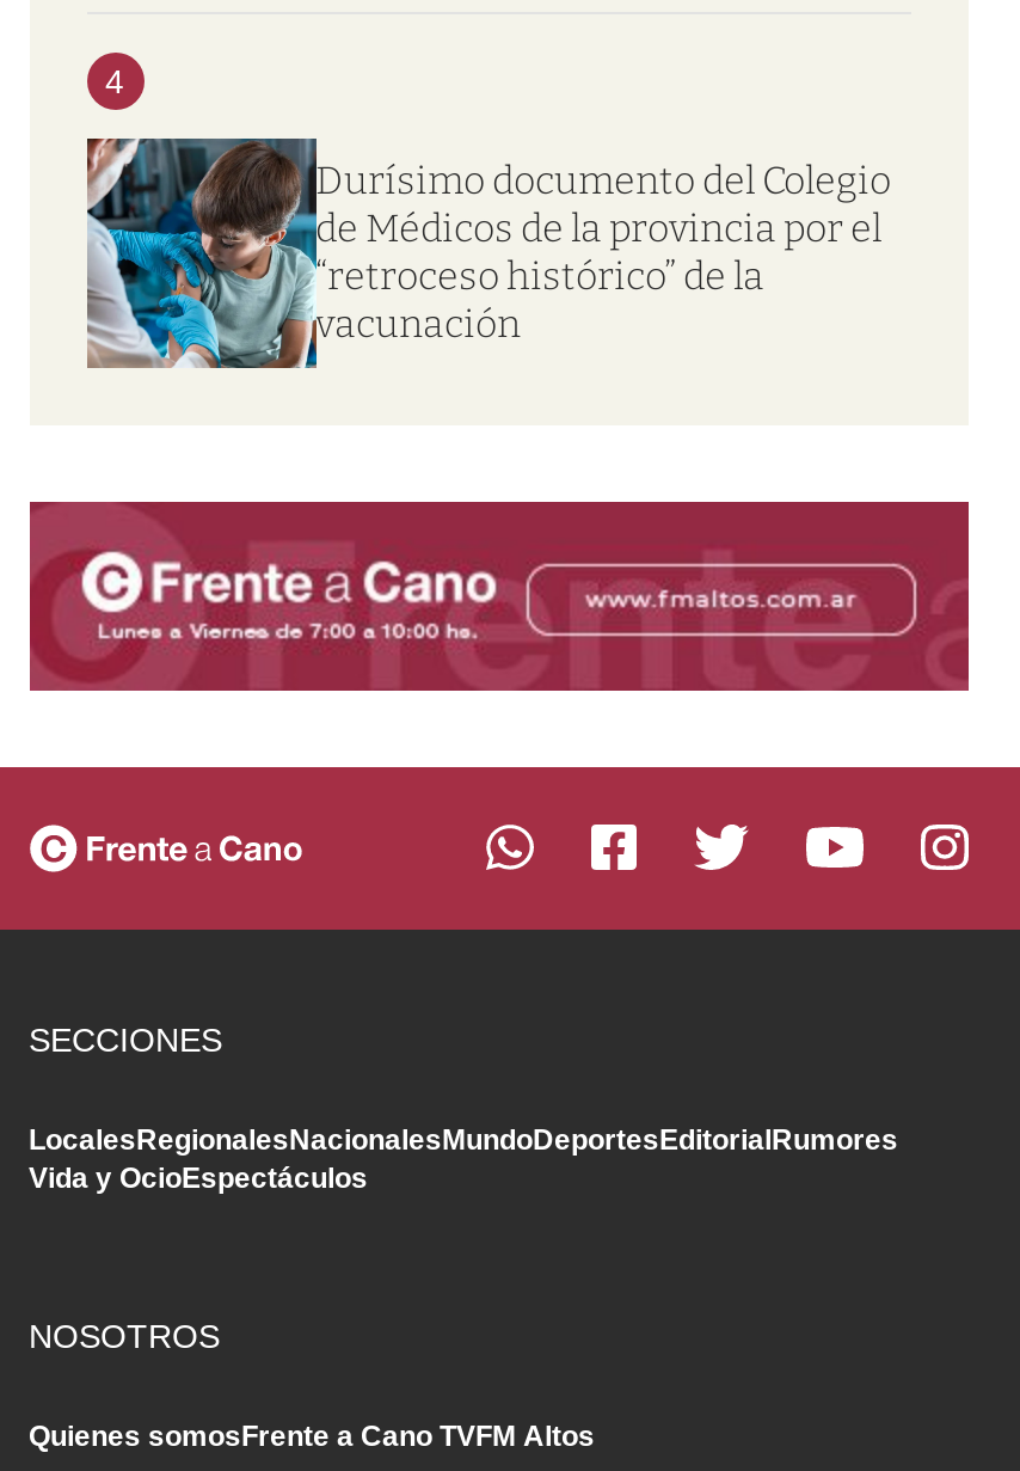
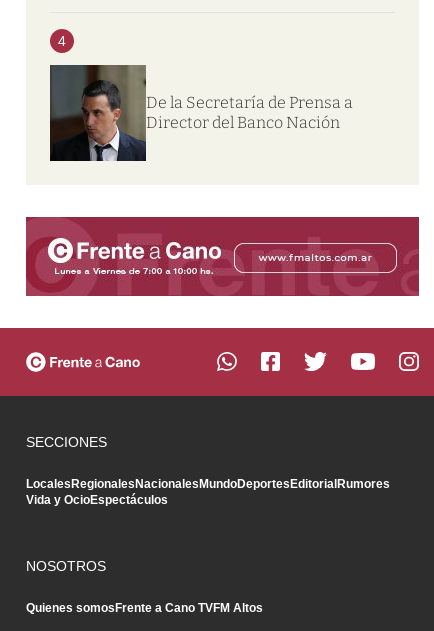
[85,136,891,370] [image] | Durísimo documento del Colegio | de Médicos de la provincia por el | “retroceso histórico” de la | vacunación -> [49,64,352,162] [image] | De la Secretaría de Prensa a | Director del Banco Nación

